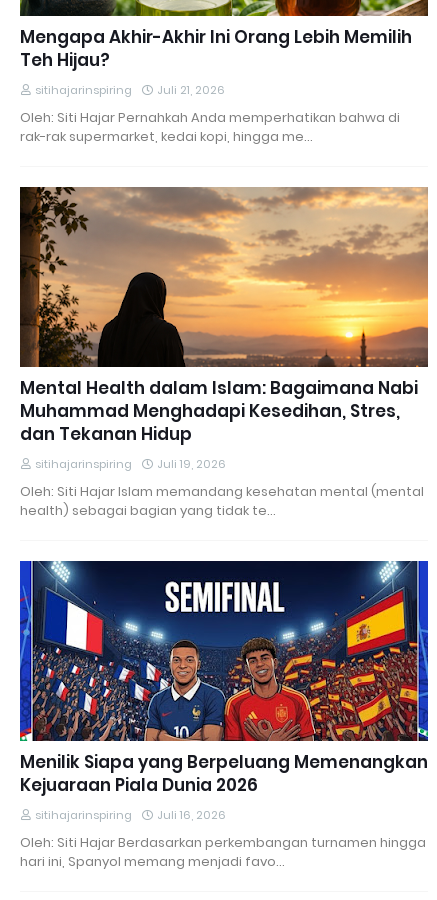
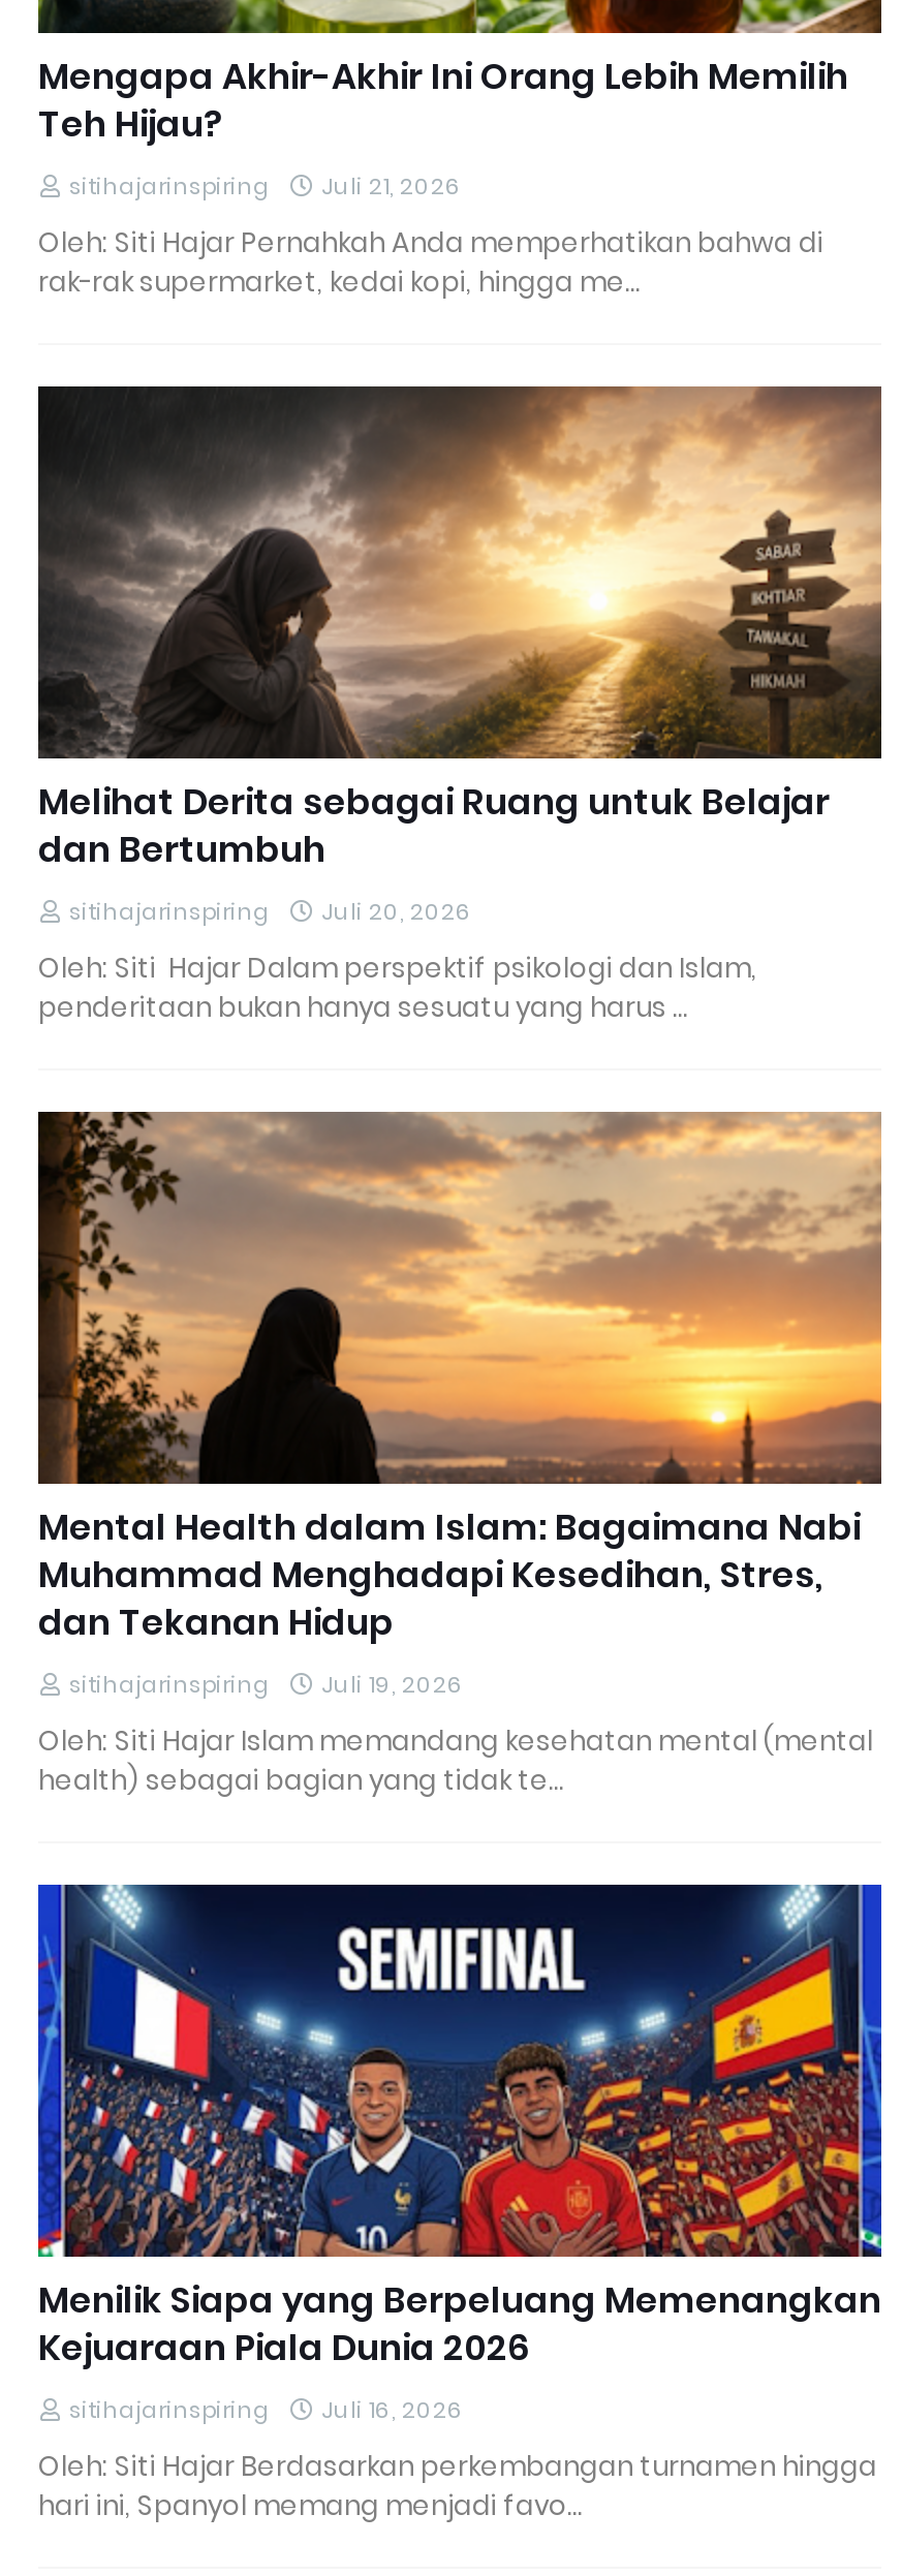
none -> [38,384,881,1028] [image] | Melihat Derita sebagai Ruang untuk Belajar | dan Bertumbuh | sitihajarinspiring | Juli 20, 2026 | Oleh: Siti Hajar Dalam perspektif psikologi dan Islam, | penderitaan bukan hanya sesuatu yang harus …

